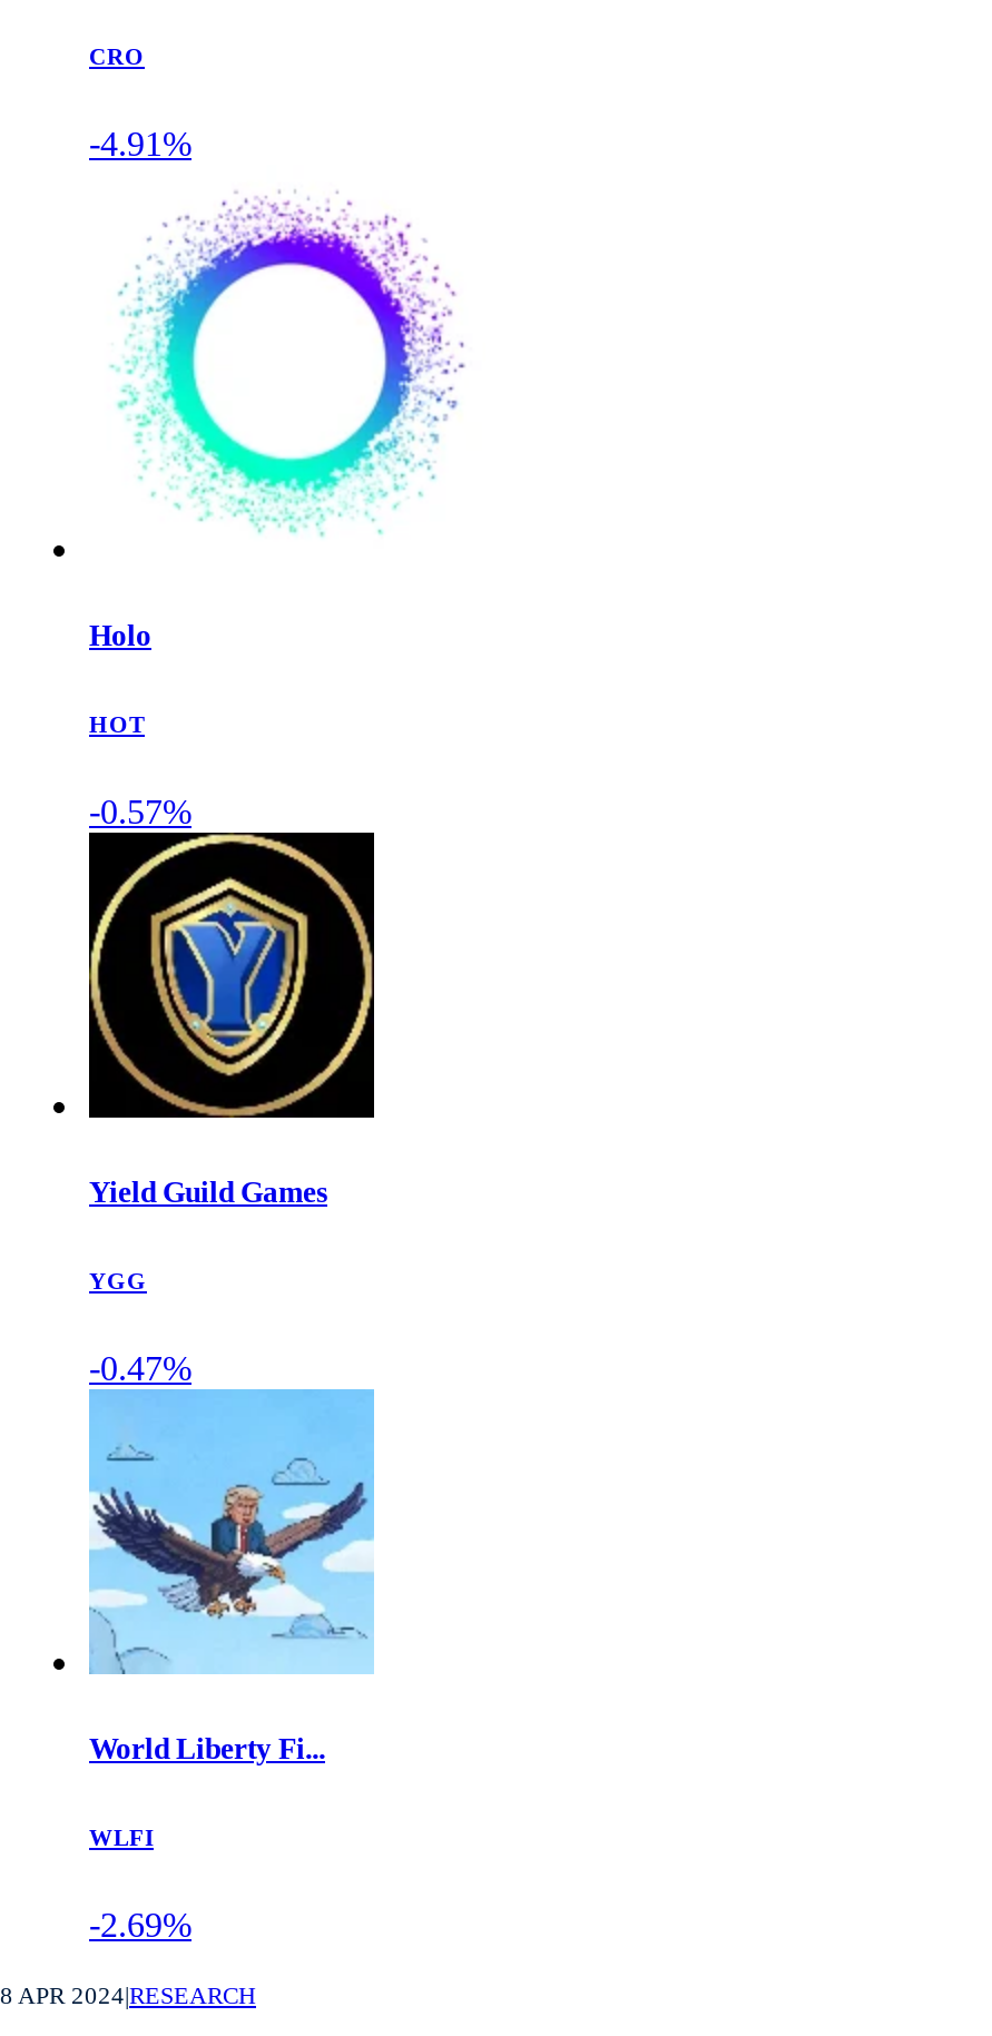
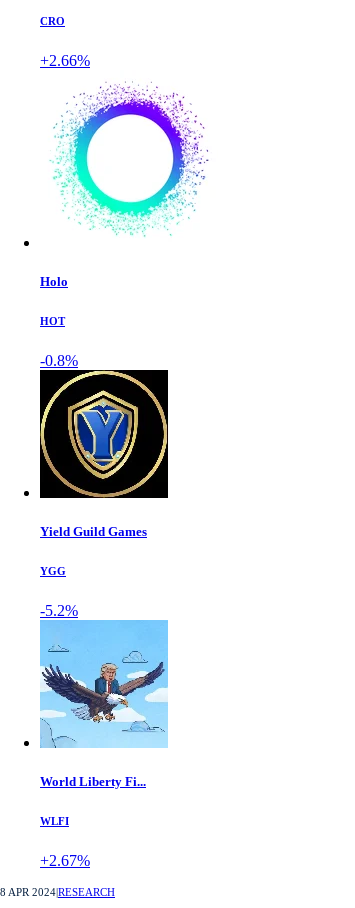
[89,125,191,163] -4.91% -> [40,52,90,69] +2.66%
[89,793,191,831] -0.57% -> [40,352,78,369] -0.8%
[89,1350,191,1387] -0.47% -> [40,602,78,619] -5.2%
[89,1906,191,1944] -2.69% -> [40,852,90,869] +2.67%

